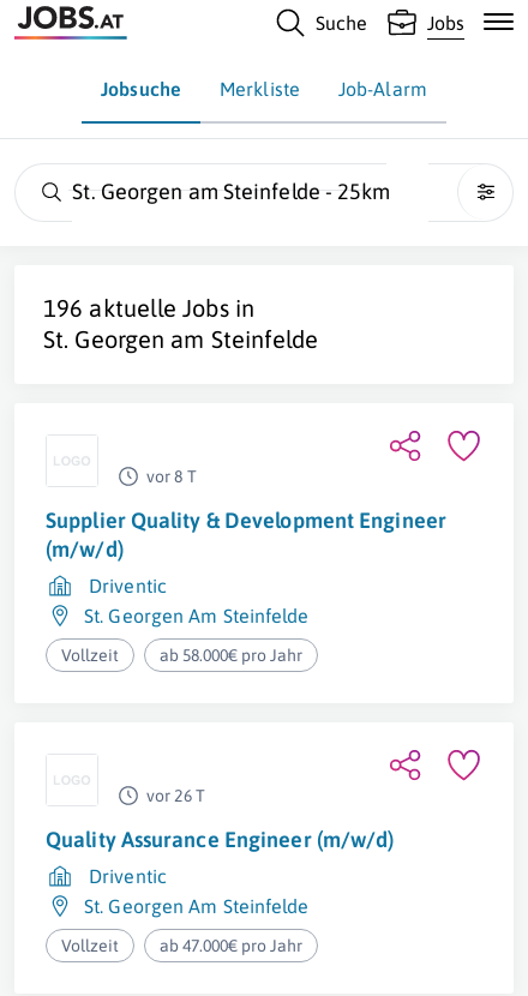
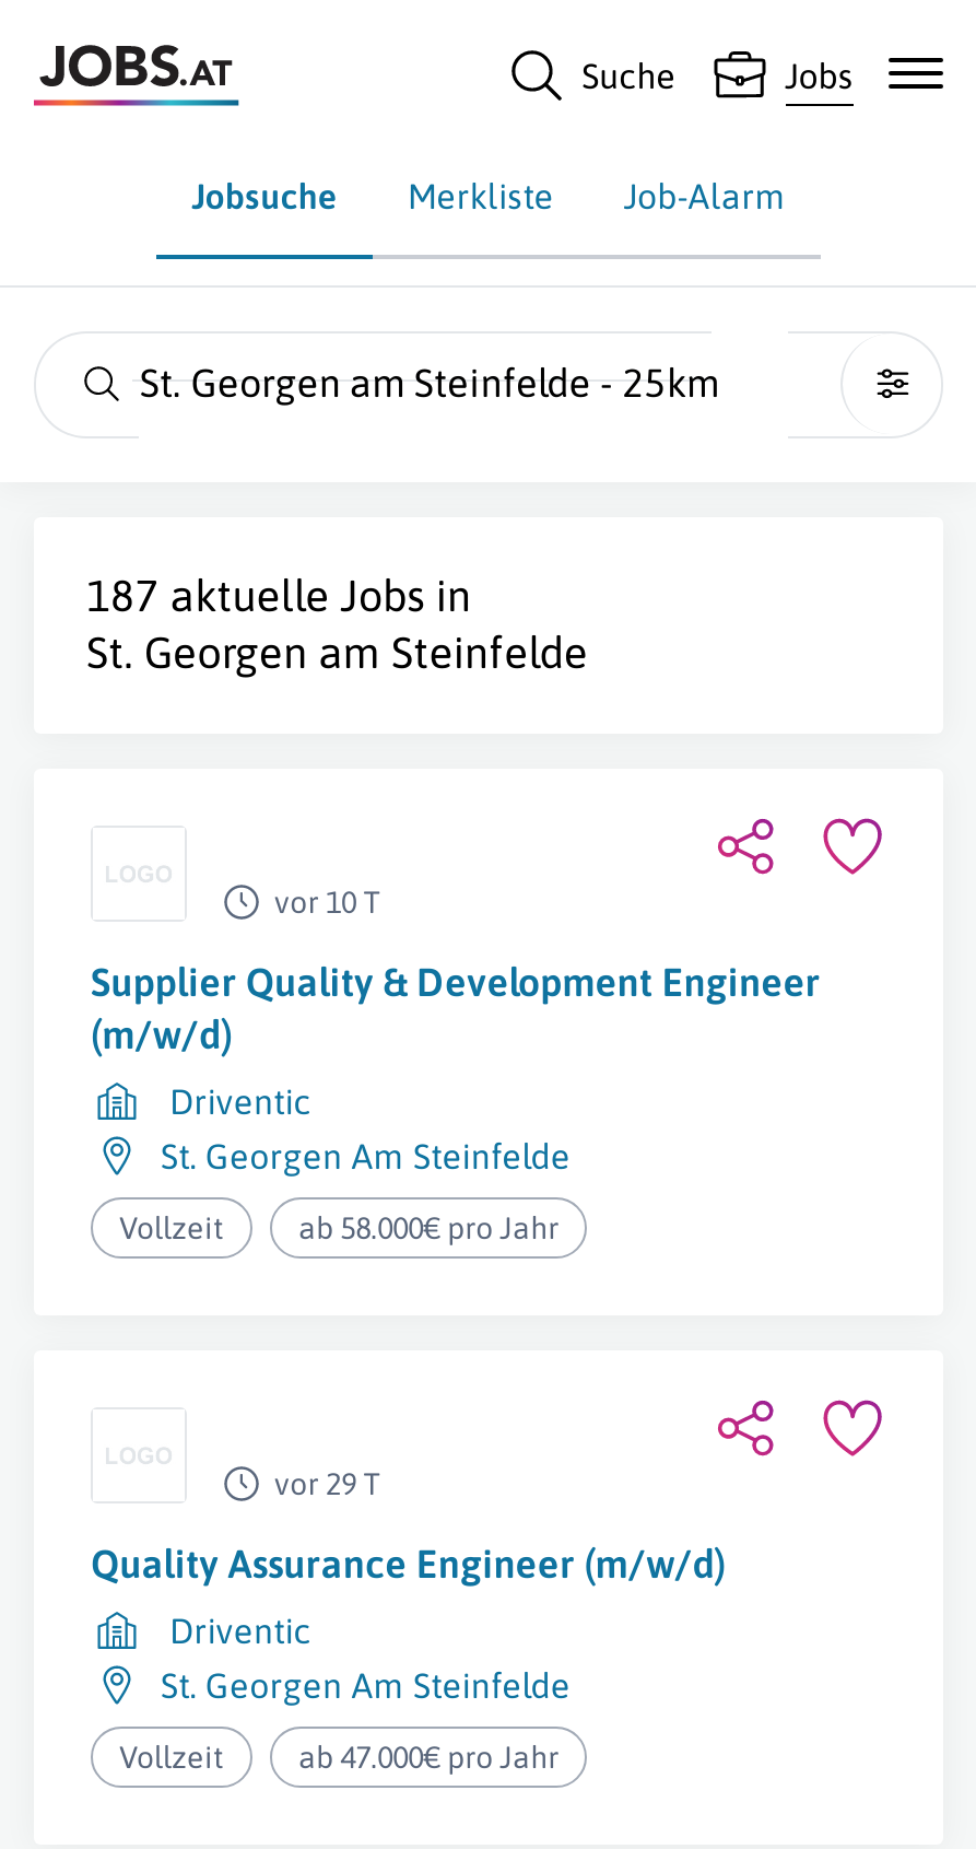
[43,294,254,322] 196 aktuelle Jobs in -> [86,570,471,620] 187 aktuelle Jobs in
[146,467,196,486] vor 8 T -> [274,885,381,920] vor 10 T
[146,786,205,805] vor 26 T -> [274,1466,381,1501] vor 29 T

